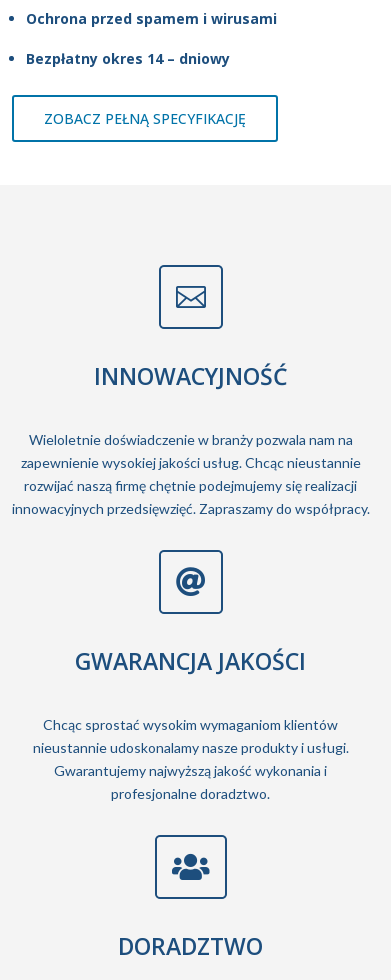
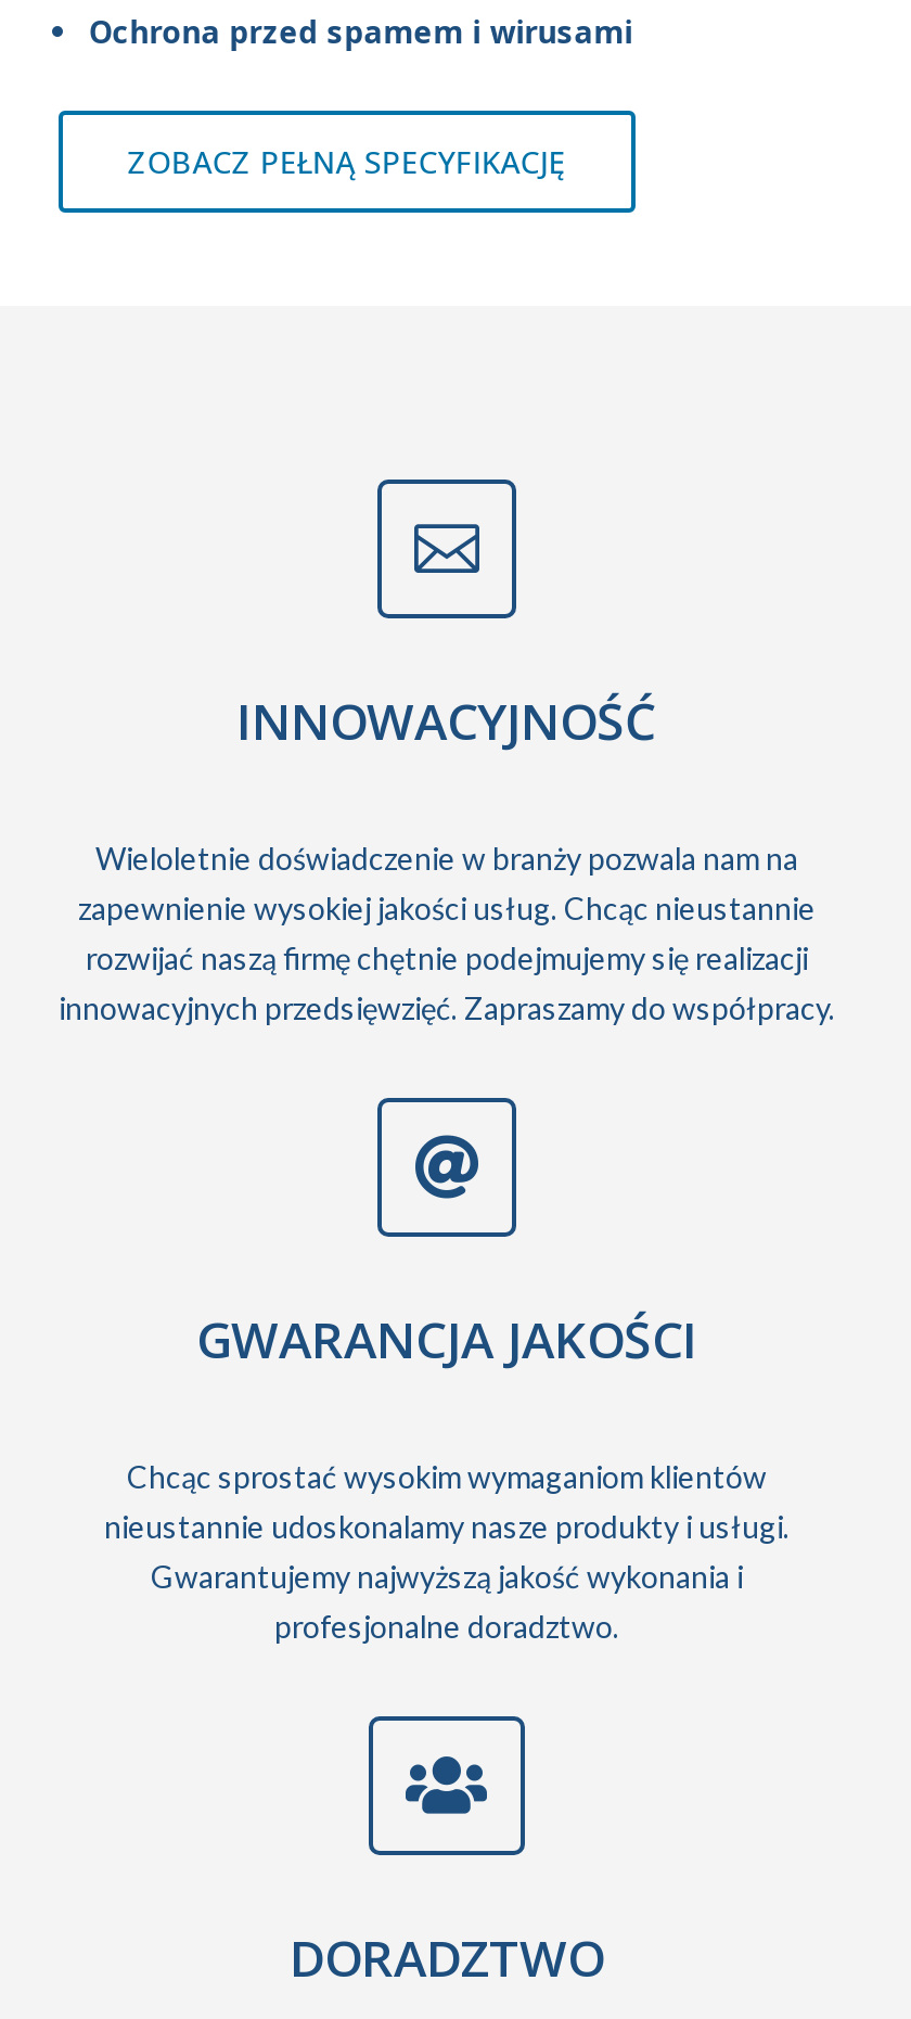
[26,49,230,68] Bezpłatny okres 14 – dniowy -> none

